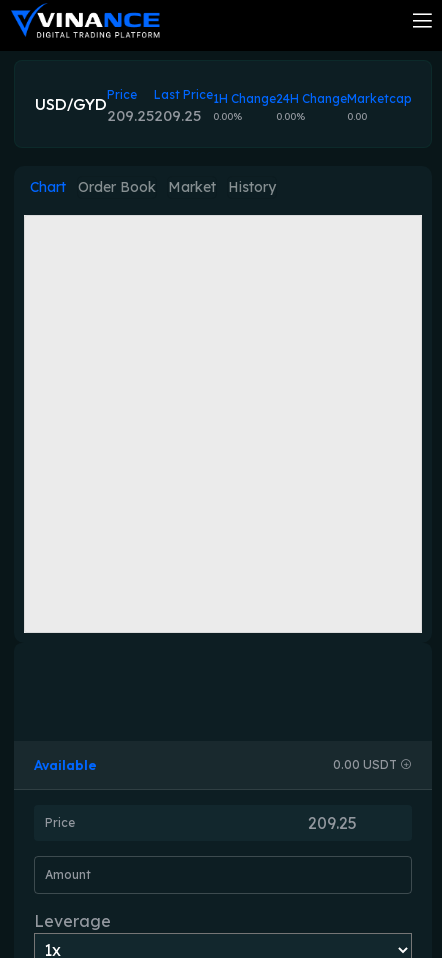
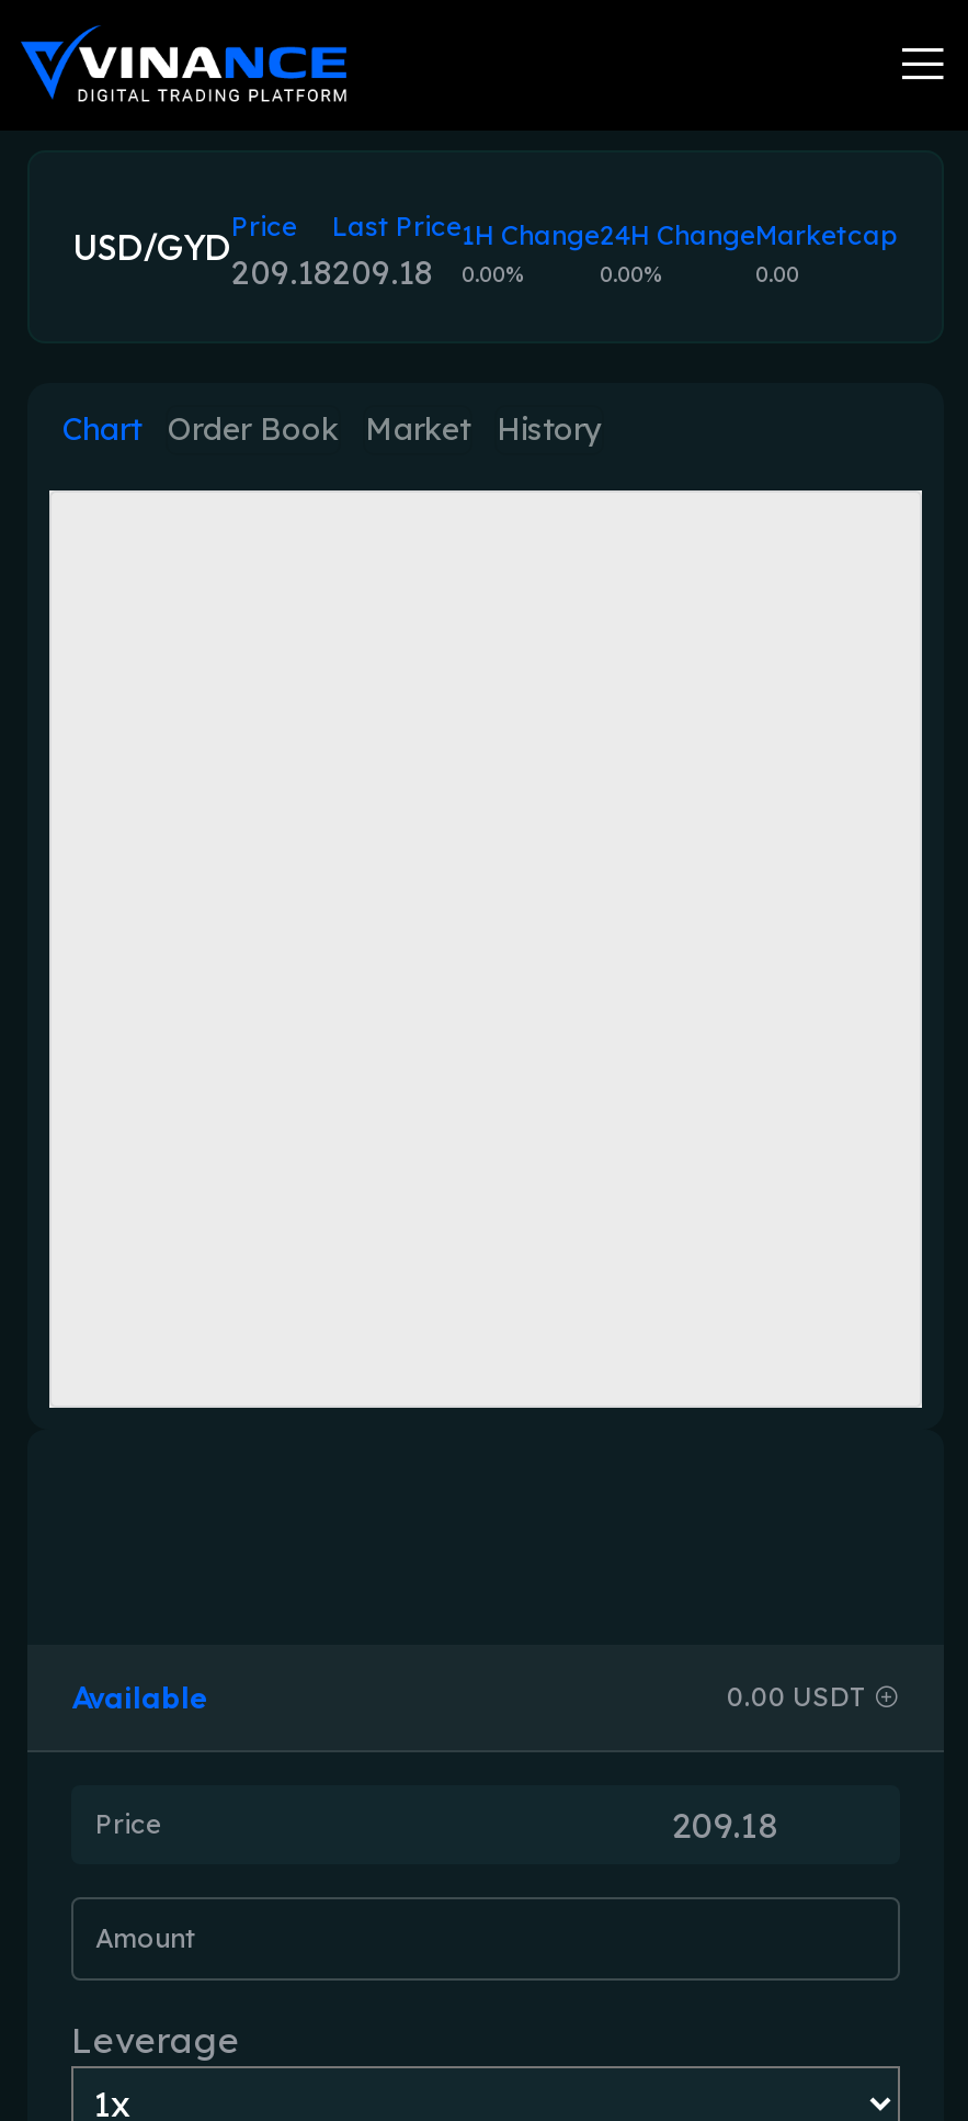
[106,106,153,125] 209.25 -> [231,251,332,293] 209.18
[153,106,200,125] 209.25 -> [332,251,433,293] 209.18

